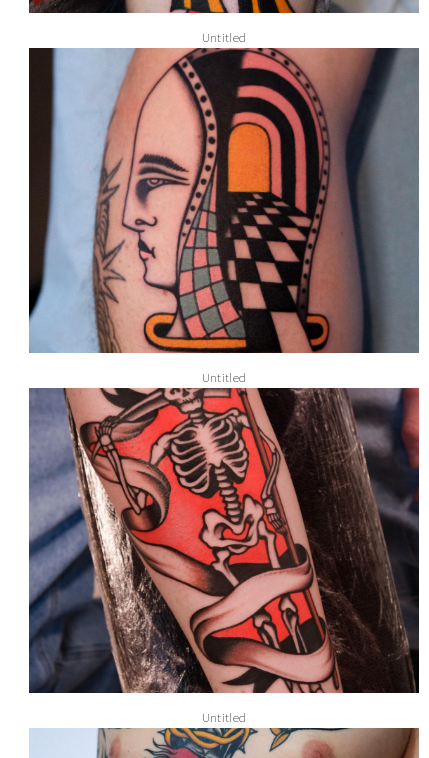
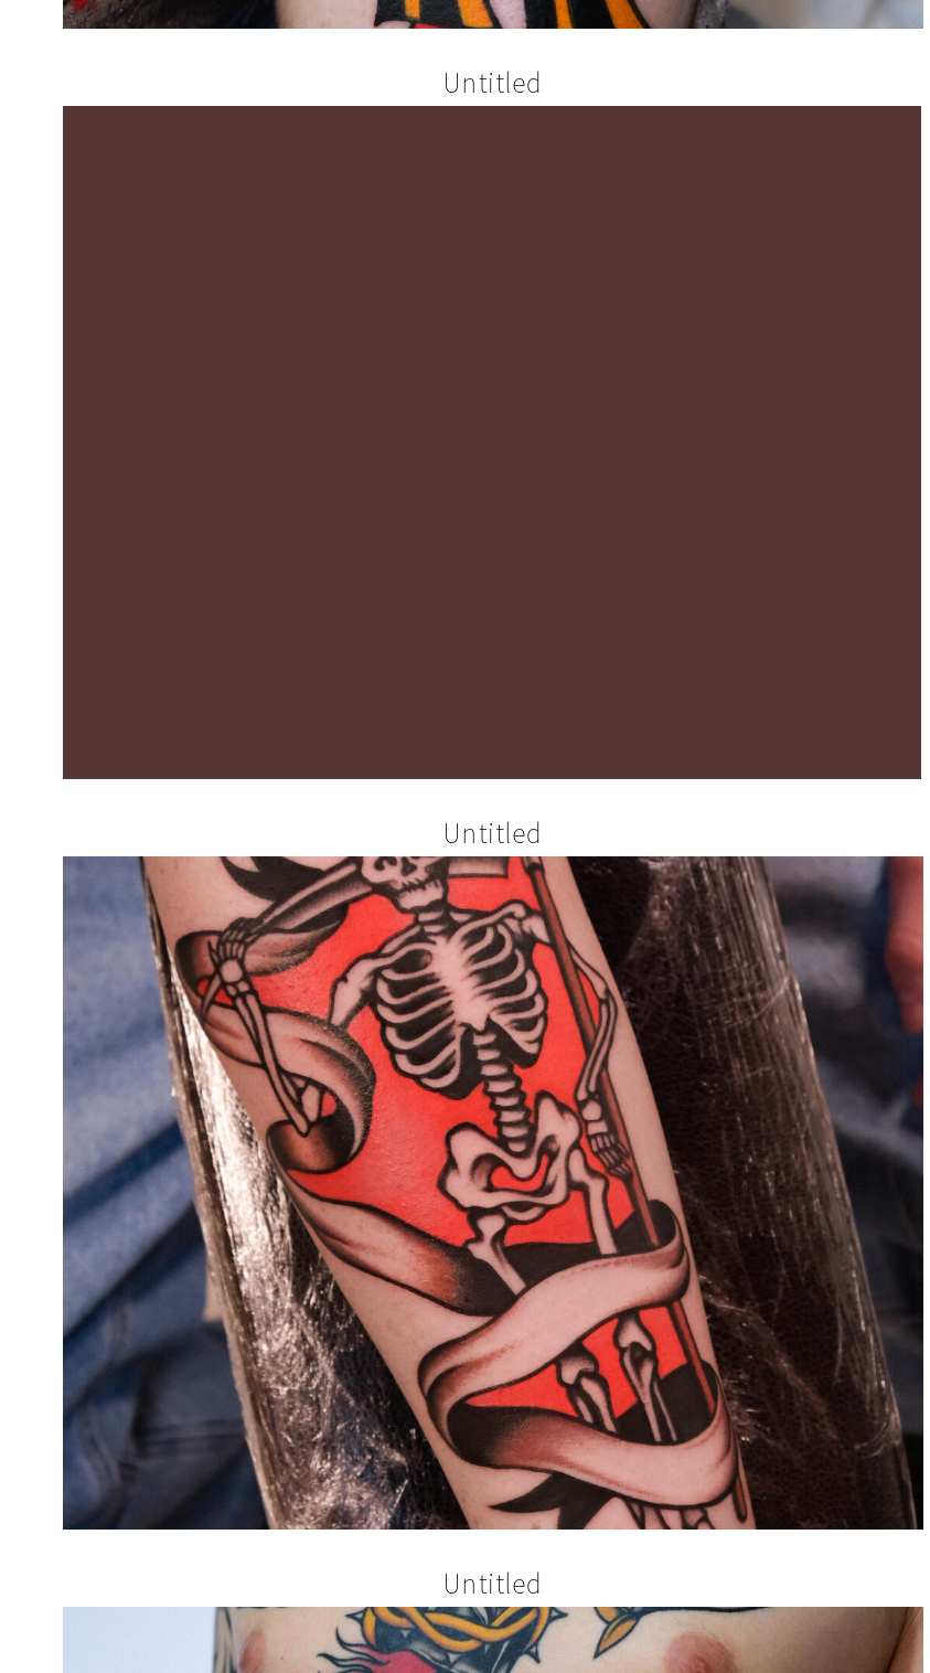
[28,47,419,354] [image] -> none

